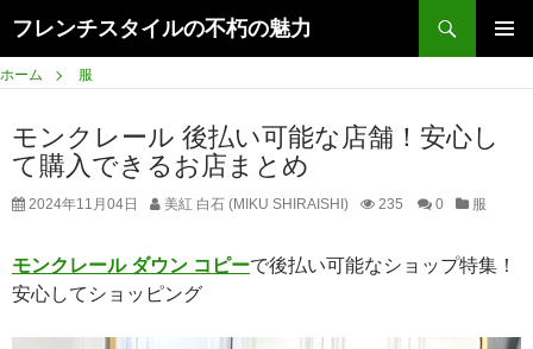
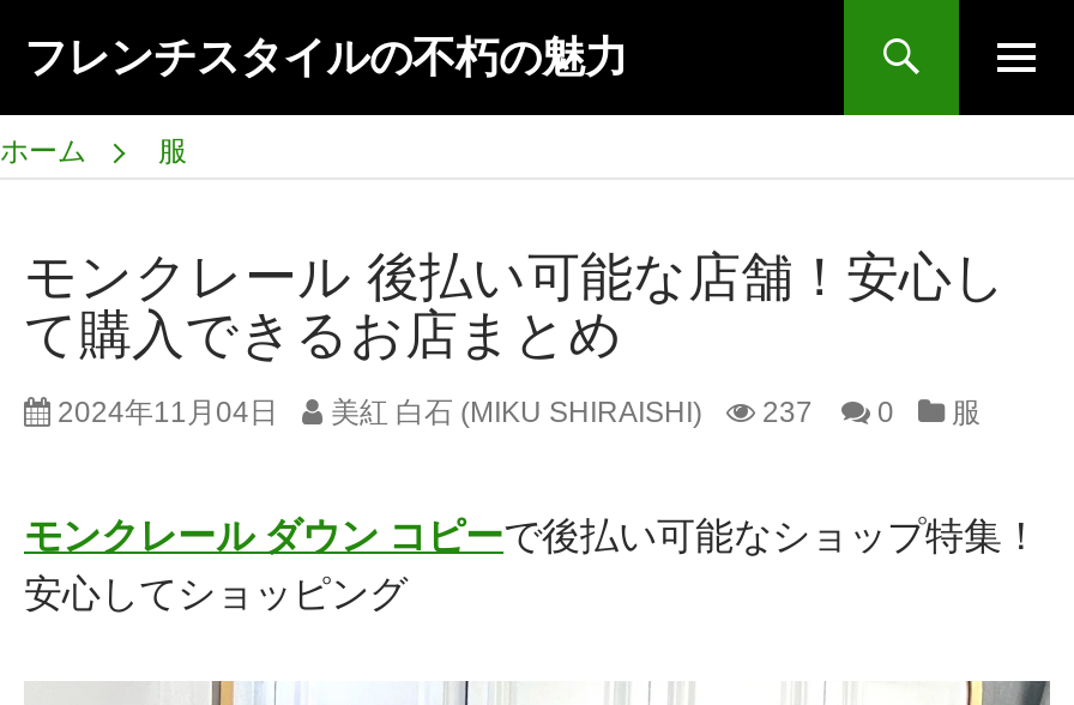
[375,196,403,212] 235 -> [755,396,813,429] 237

